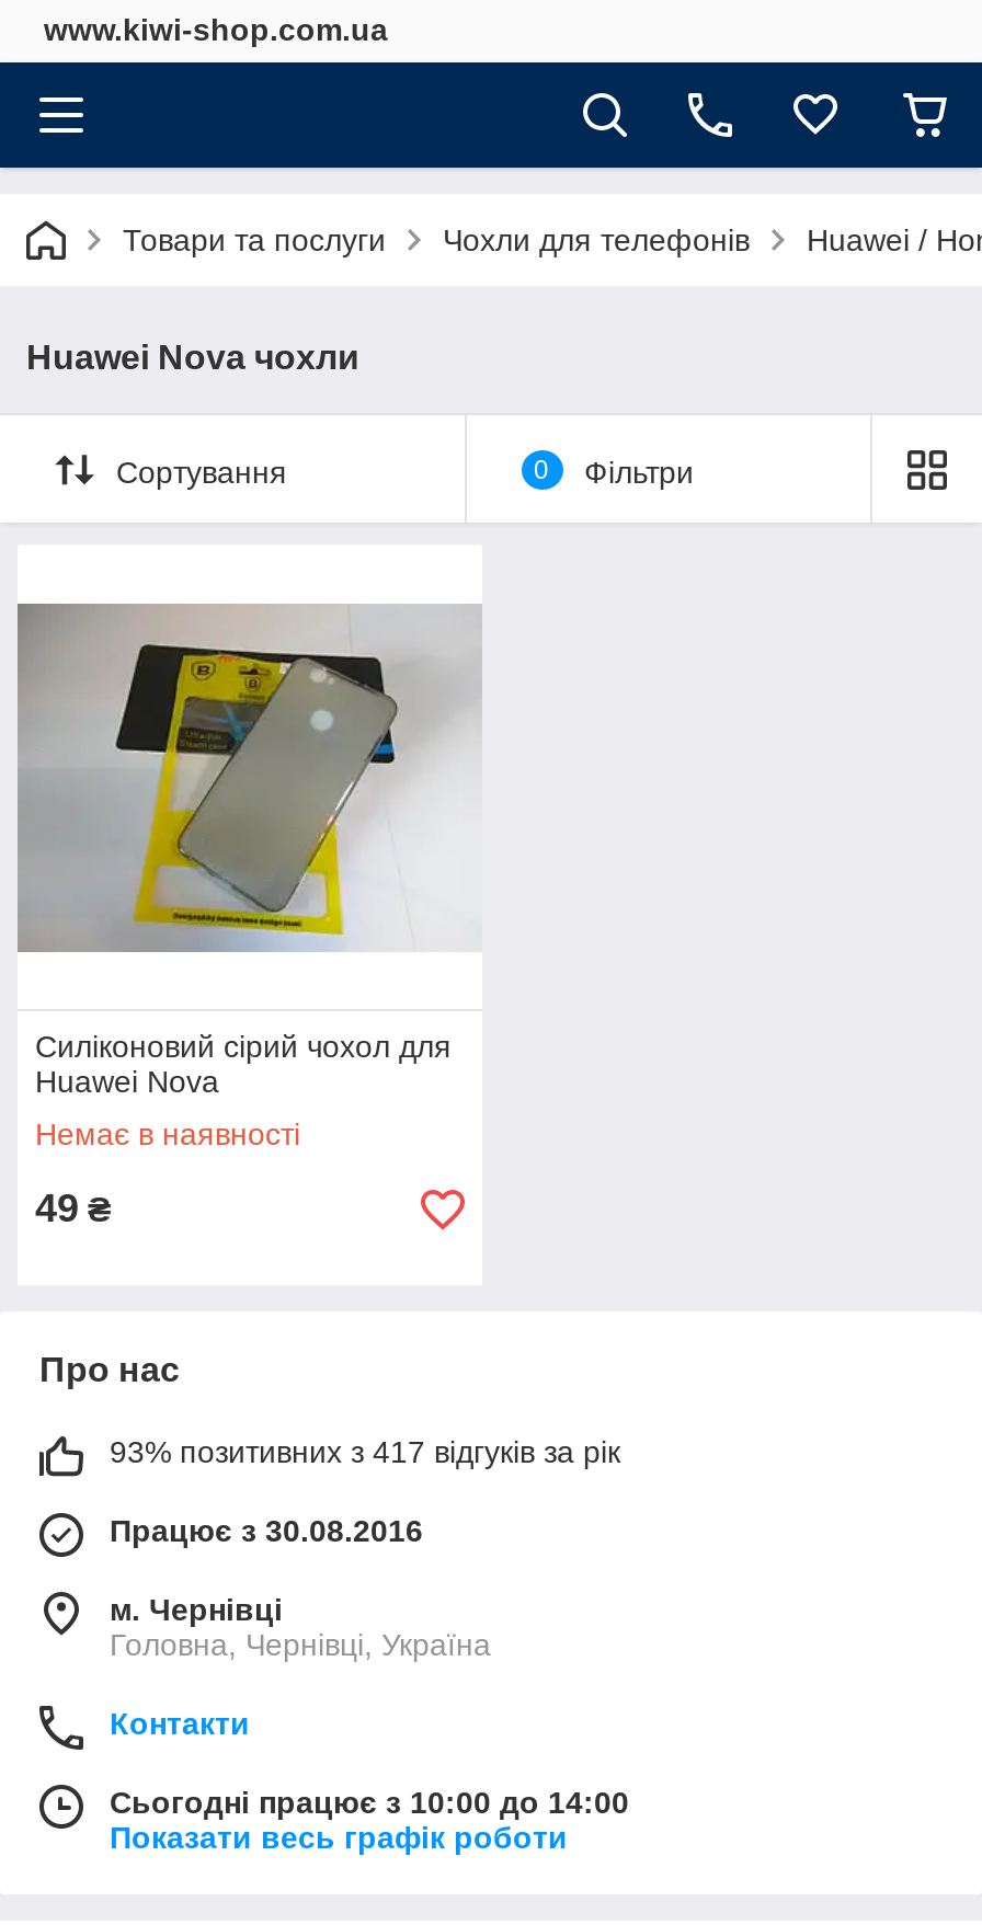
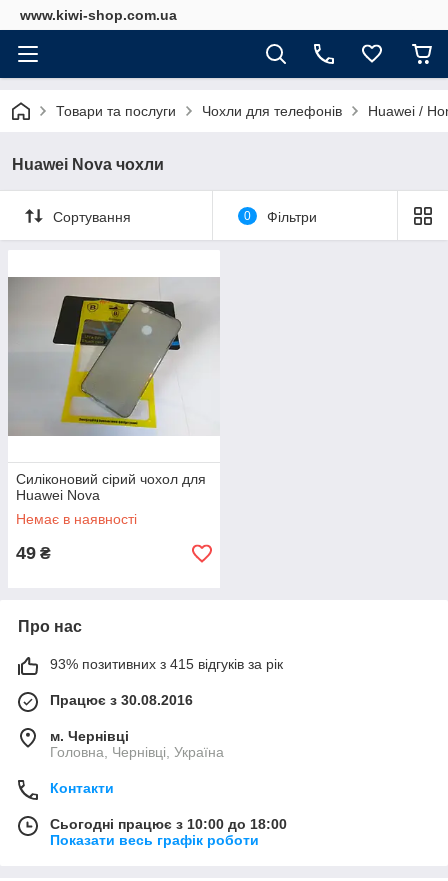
[110,1434,620,1469] 93% позитивних з 417 відгуків за рік -> [50,656,283,672] 93% позитивних з 415 відгуків за рік
[110,1785,629,1820] Сьогодні працює з 10:00 до 14:00 -> [50,816,287,832] Сьогодні працює з 10:00 до 18:00

